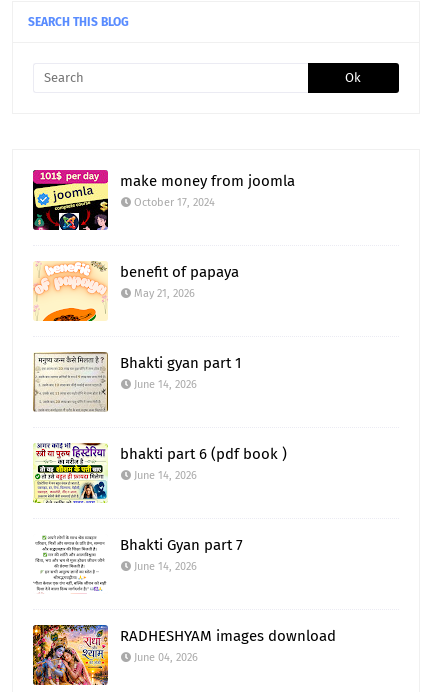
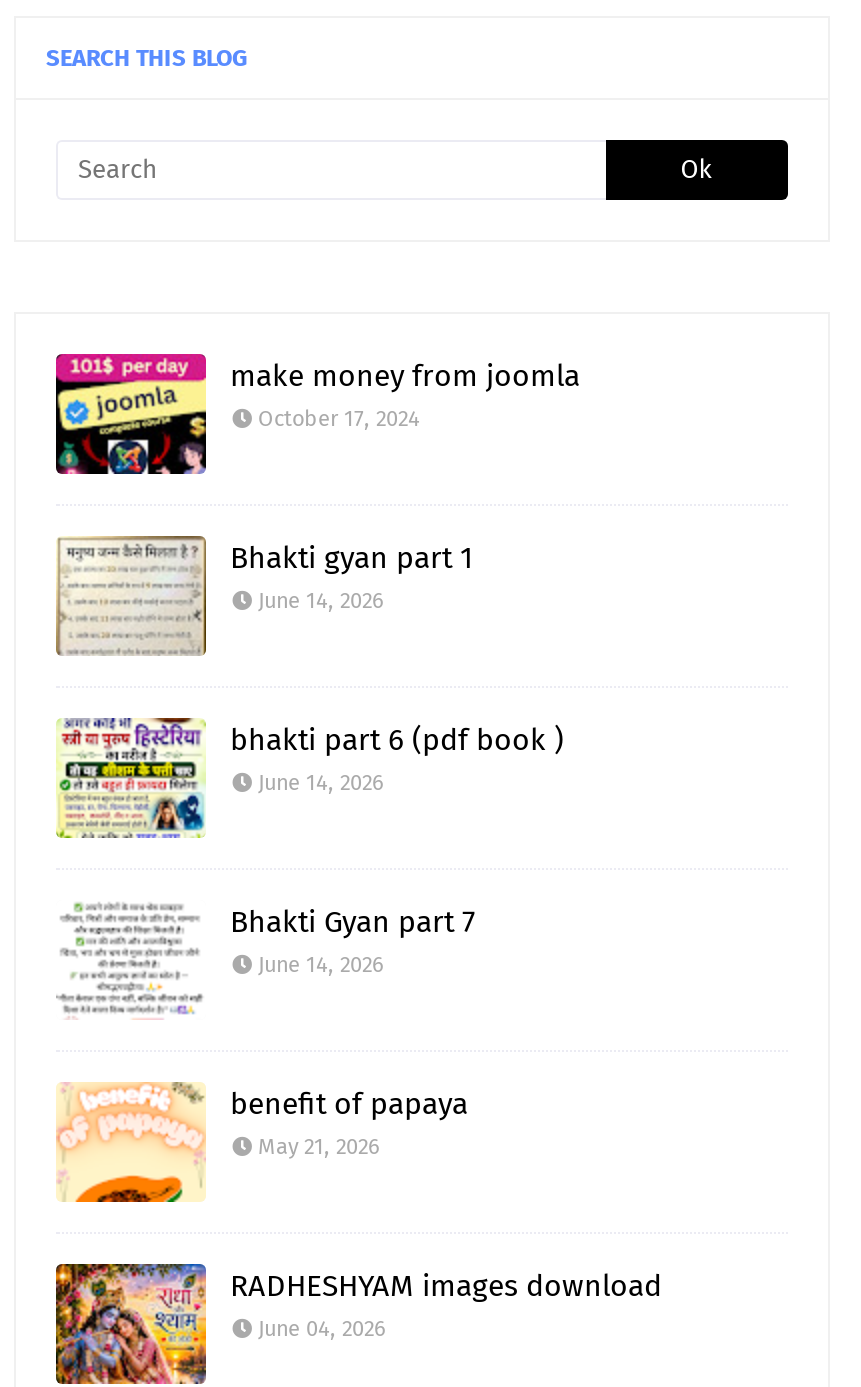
moved [33,261,239,322] -> [56,1082,468,1204]: [image] | benefit of papaya | May 21, 2026
moved [32,351,287,573] -> [54,534,564,979]: [image] | Bhakti gyan part 1 | June 14, 2026 | bhakti part 6 (pdf book ) | June 14, 2026 | Bhakti Gyan part 7 | June 14, 2026

